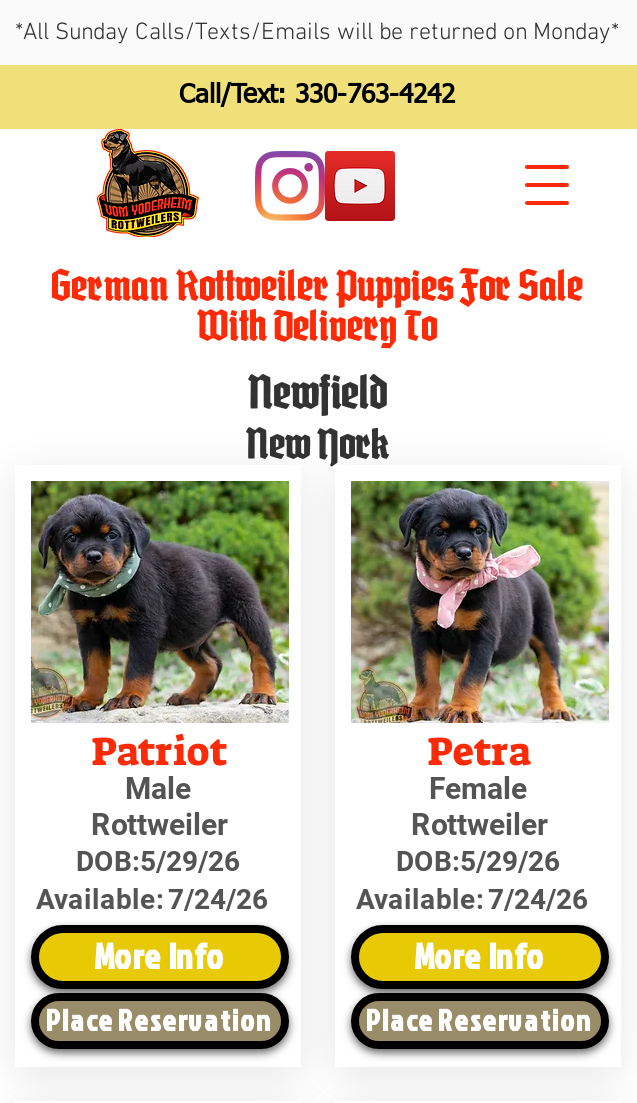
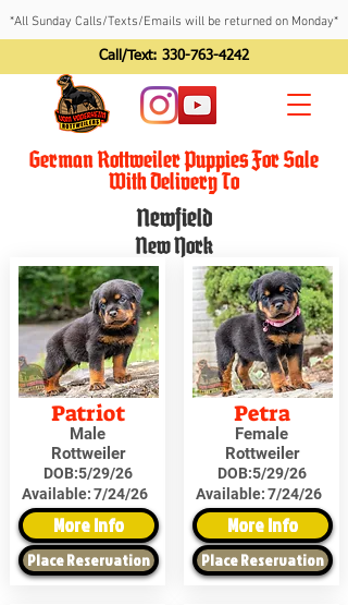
[31,481,291,721] [image] -> [18,266,160,398] [image]
[349,479,609,723] [image] -> [192,265,333,398] [image]

